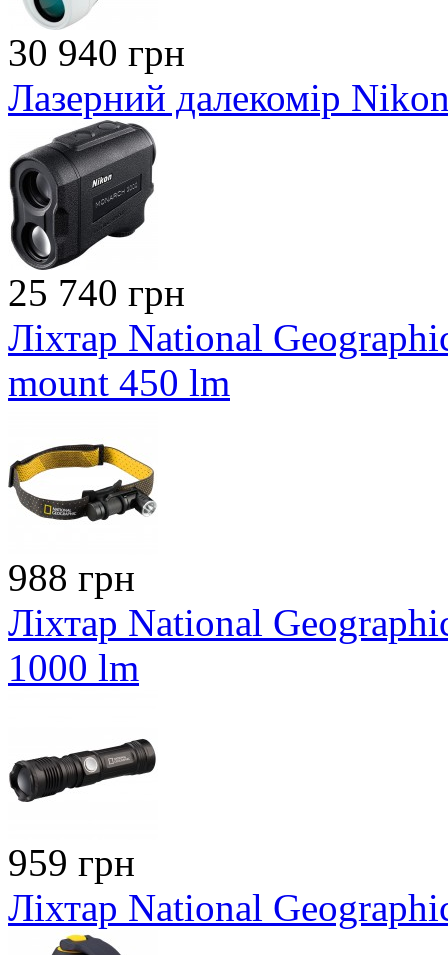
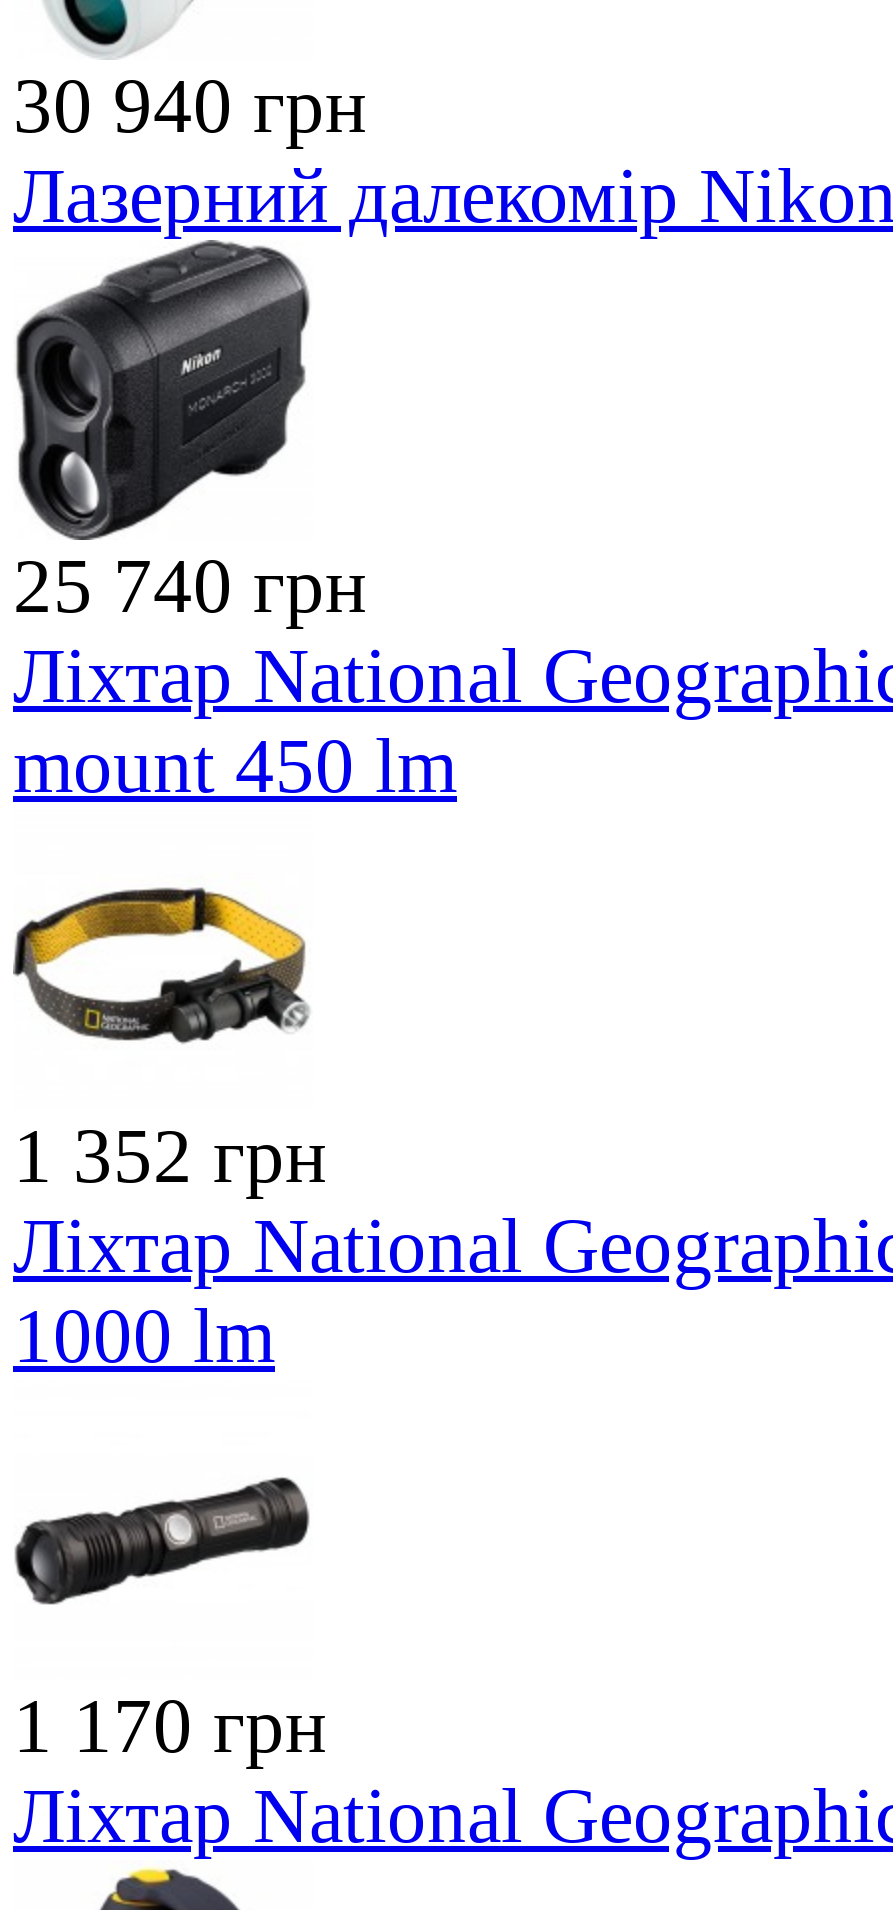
[8,556,135,599] 988 грн -> [13,1112,327,1198] 1 352 грн
[8,841,135,884] 959 грн -> [13,1682,327,1768] 1 170 грн

